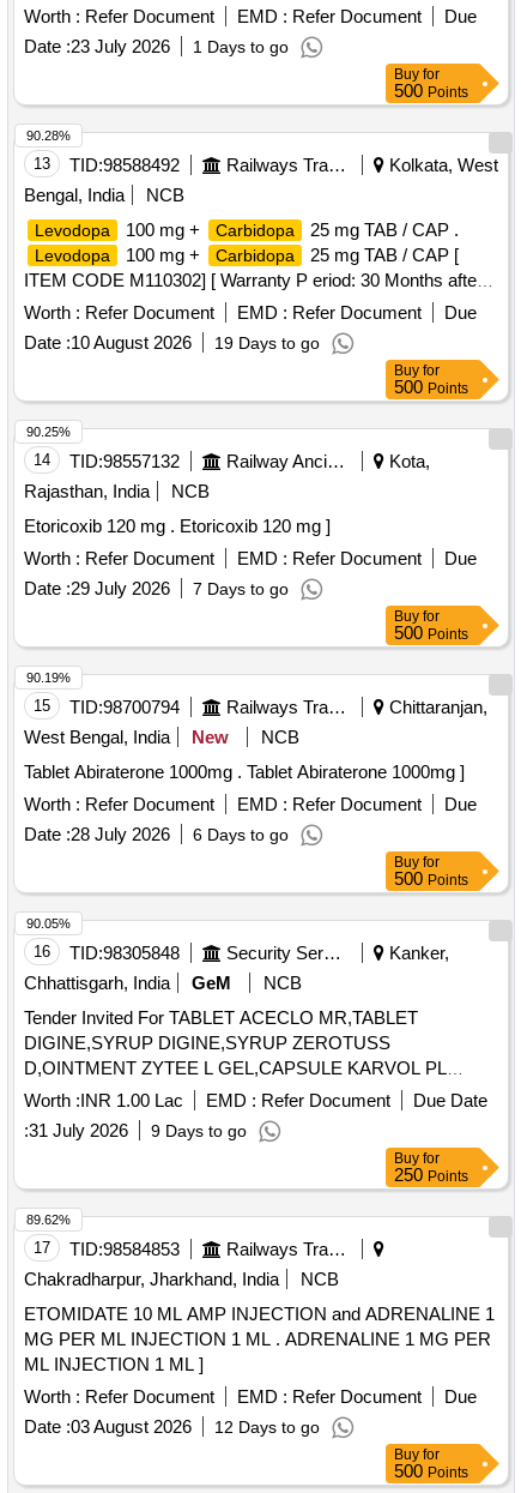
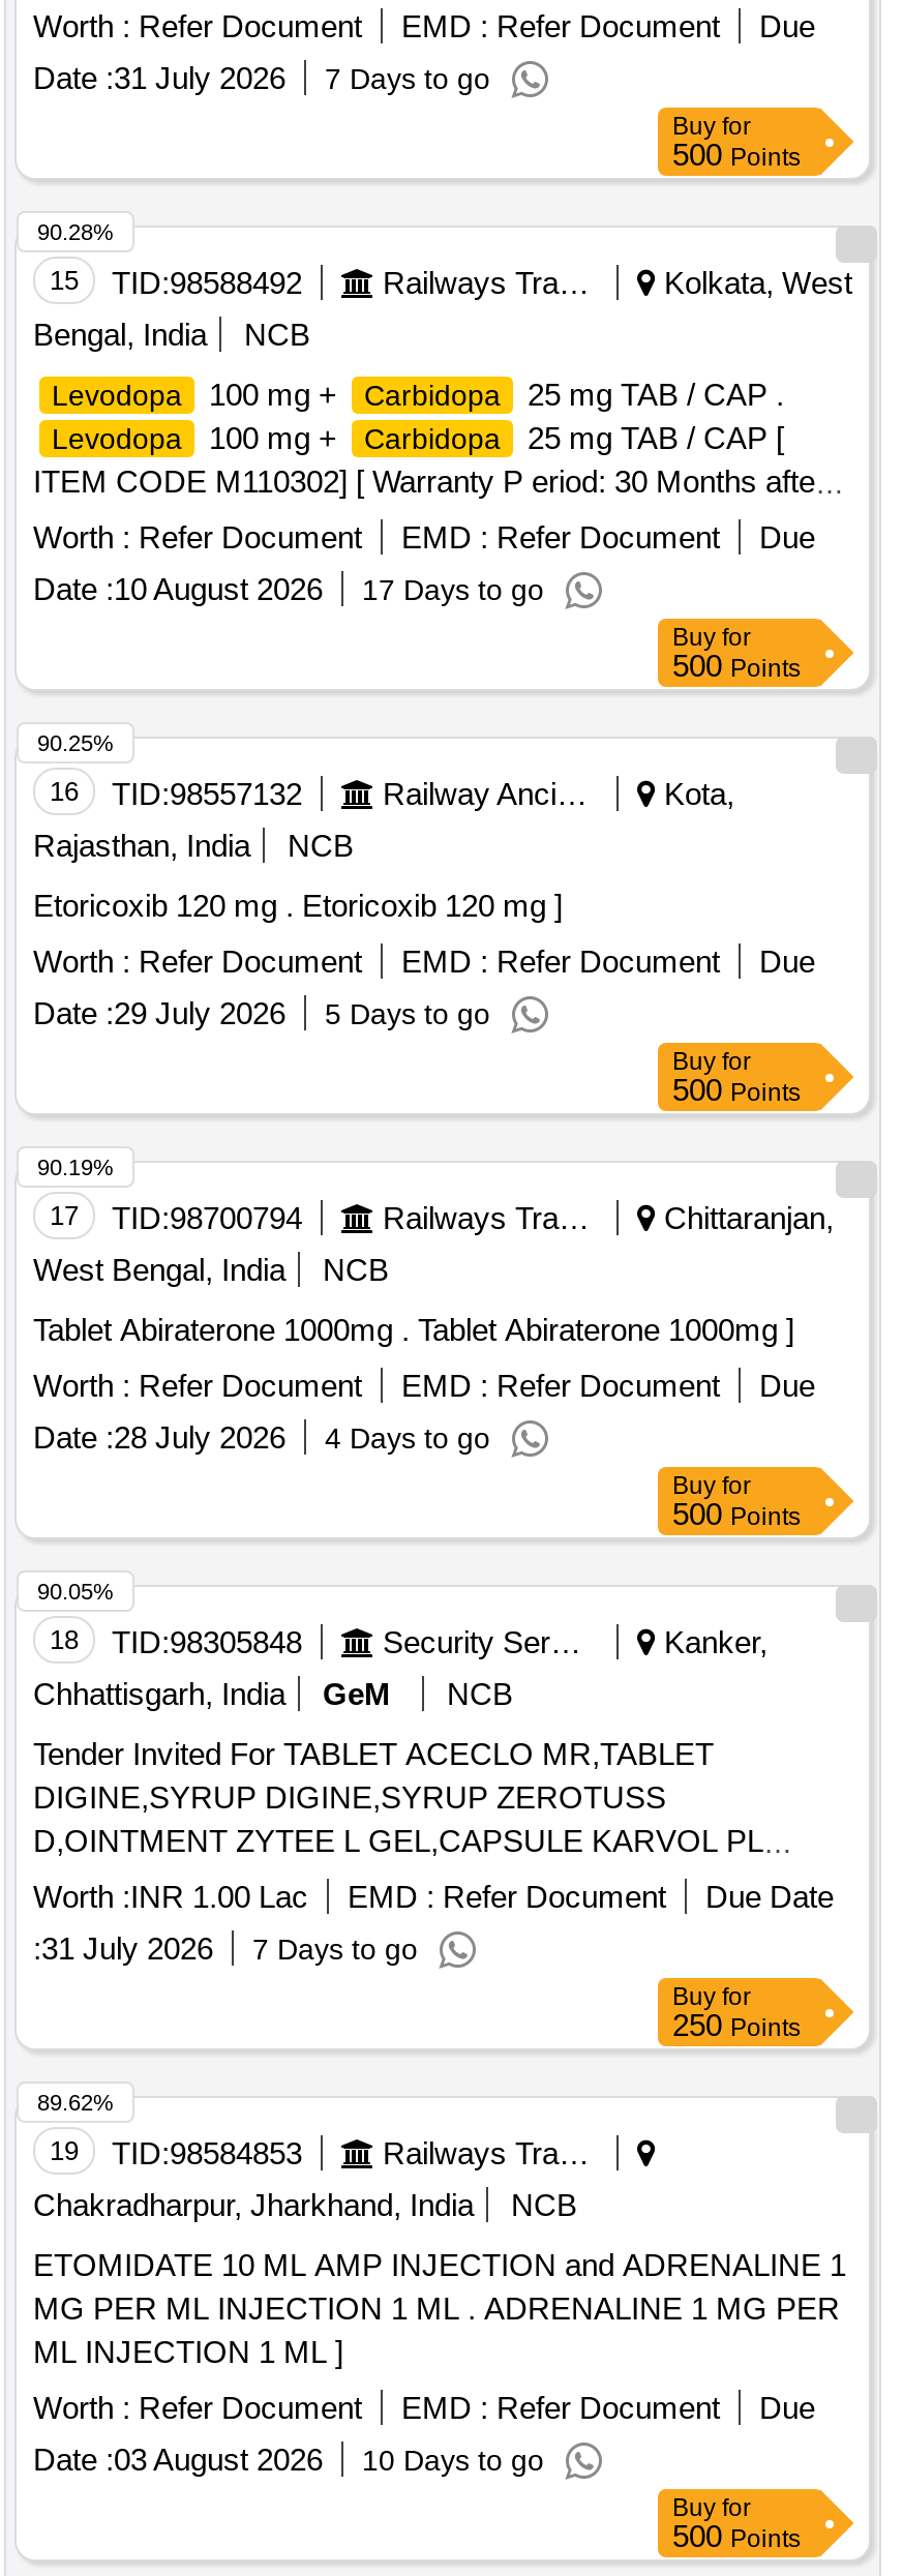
[24,36,170,57] Date : 23 July 2026 -> [33,60,285,96] Date : 31 July 2026
[193,37,289,57] 1 Days to go -> [325,62,490,96] 7 Days to go
[34,155,180,175] 13 TID:98588492 -> [50,265,302,300] 15 TID:98588492
[24,332,320,353] Date : 10 August 2026 19 Days to go -> [33,571,544,607] Date : 10 August 2026 17 Days to go
[34,451,180,472] 14 TID:98557132 -> [50,776,302,811] 16 TID:98557132
[24,578,289,599] Date : 29 July 2026 7 Days to go -> [33,996,490,1031] Date : 29 July 2026 5 Days to go
[34,697,180,717] 15 TID:98700794 -> [50,1200,302,1236] 17 TID:98700794
[192,727,229,747] New -> none
[24,824,289,844] Date : 28 July 2026 6 Days to go -> [33,1420,490,1455] Date : 28 July 2026 4 Days to go
[34,943,180,963] 16 TID:98305848 -> [50,1625,302,1660] 18 TID:98305848
[24,1120,247,1141] :31 July 2026 9 Days to go -> [33,1931,418,1966] :31 July 2026 7 Days to go
[34,1239,180,1259] 17 TID:98584853 -> [50,2136,302,2171] 19 TID:98584853
[24,1416,320,1437] Date : 03 August 2026 12 Days to go -> [33,2442,544,2477] Date : 03 August 2026 10 Days to go

